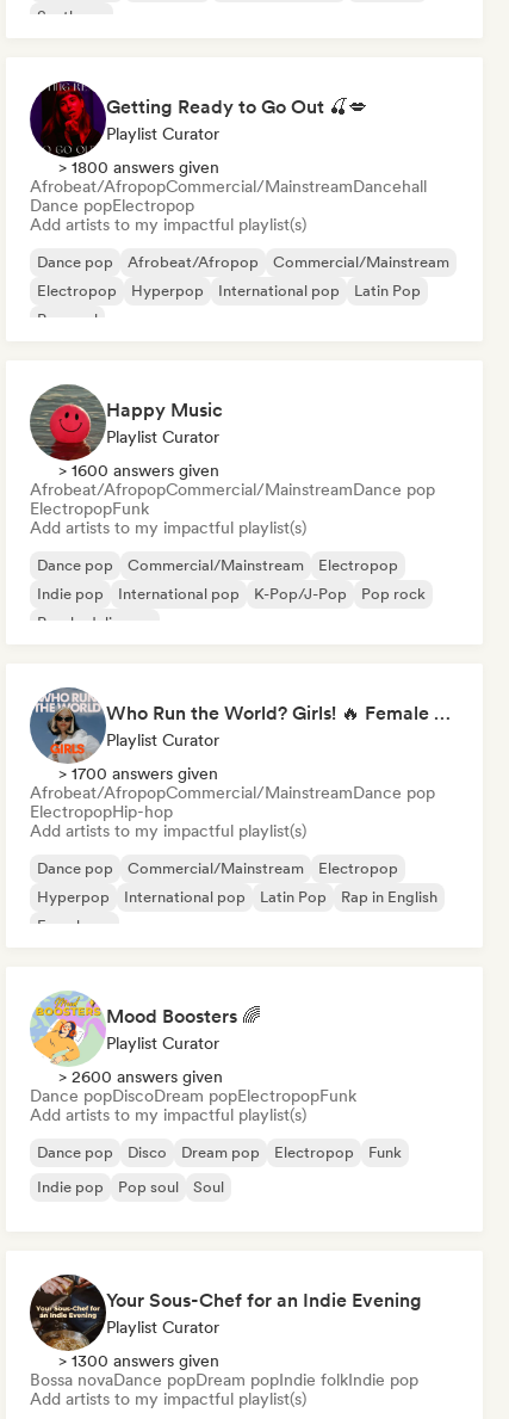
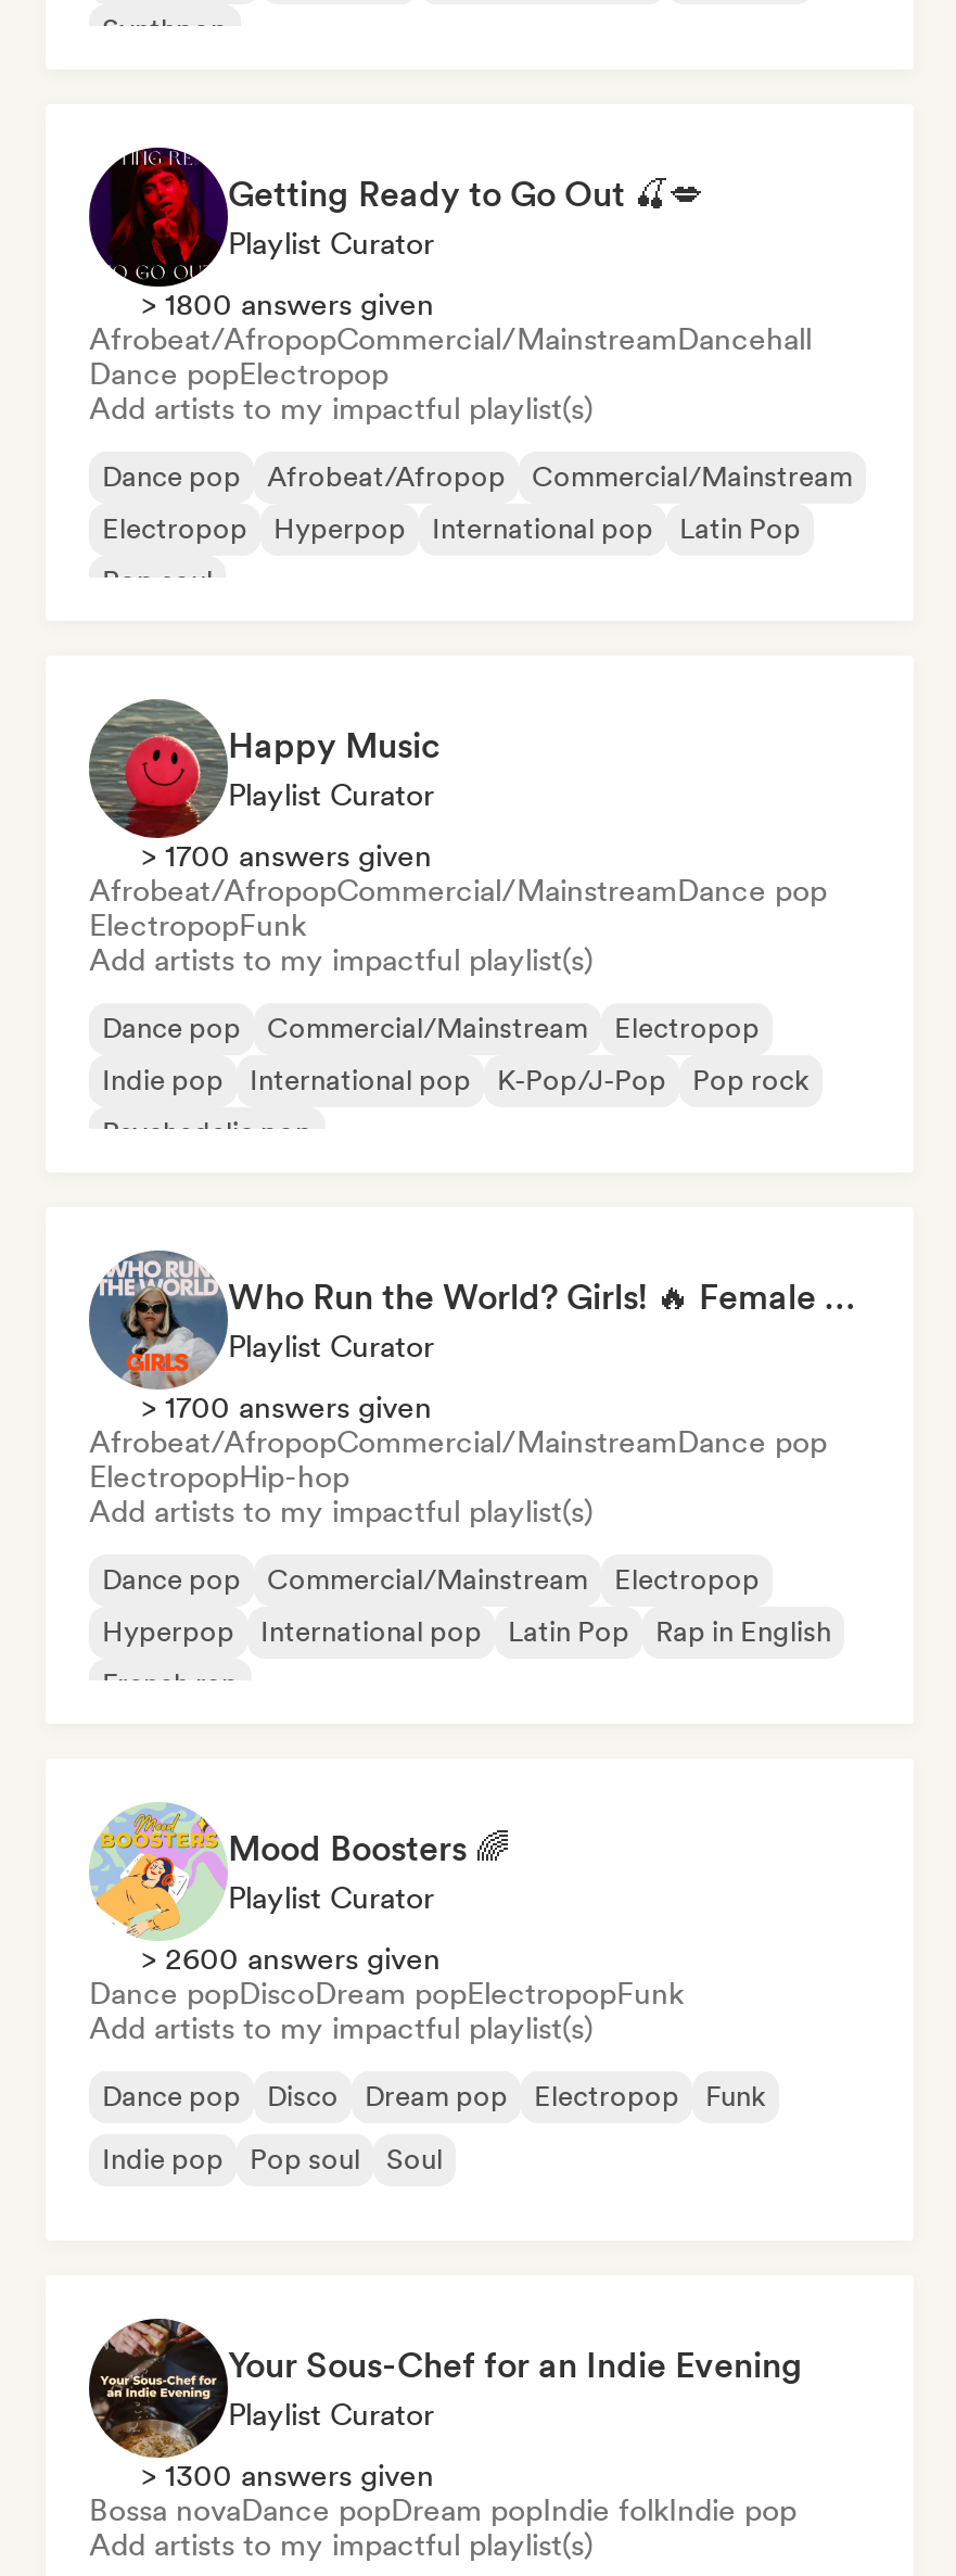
[58,461,219,480] > 1600 answers given -> [141,838,432,873] > 1700 answers given

